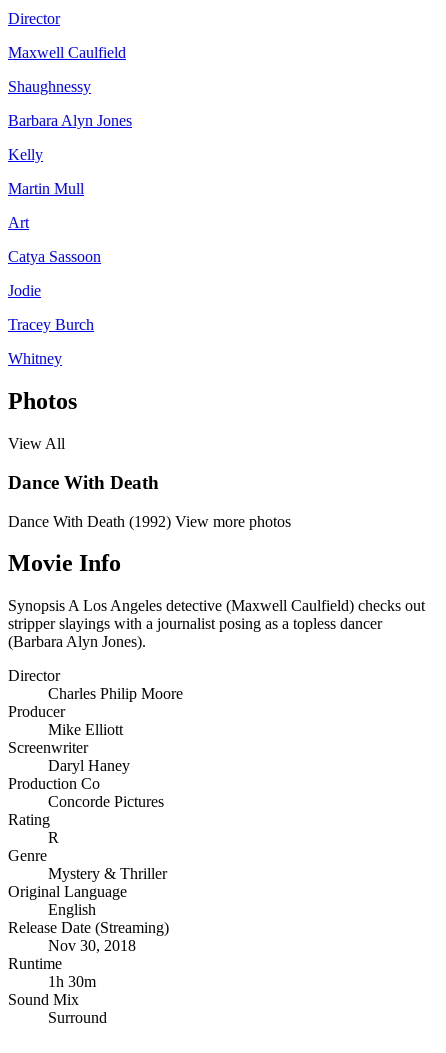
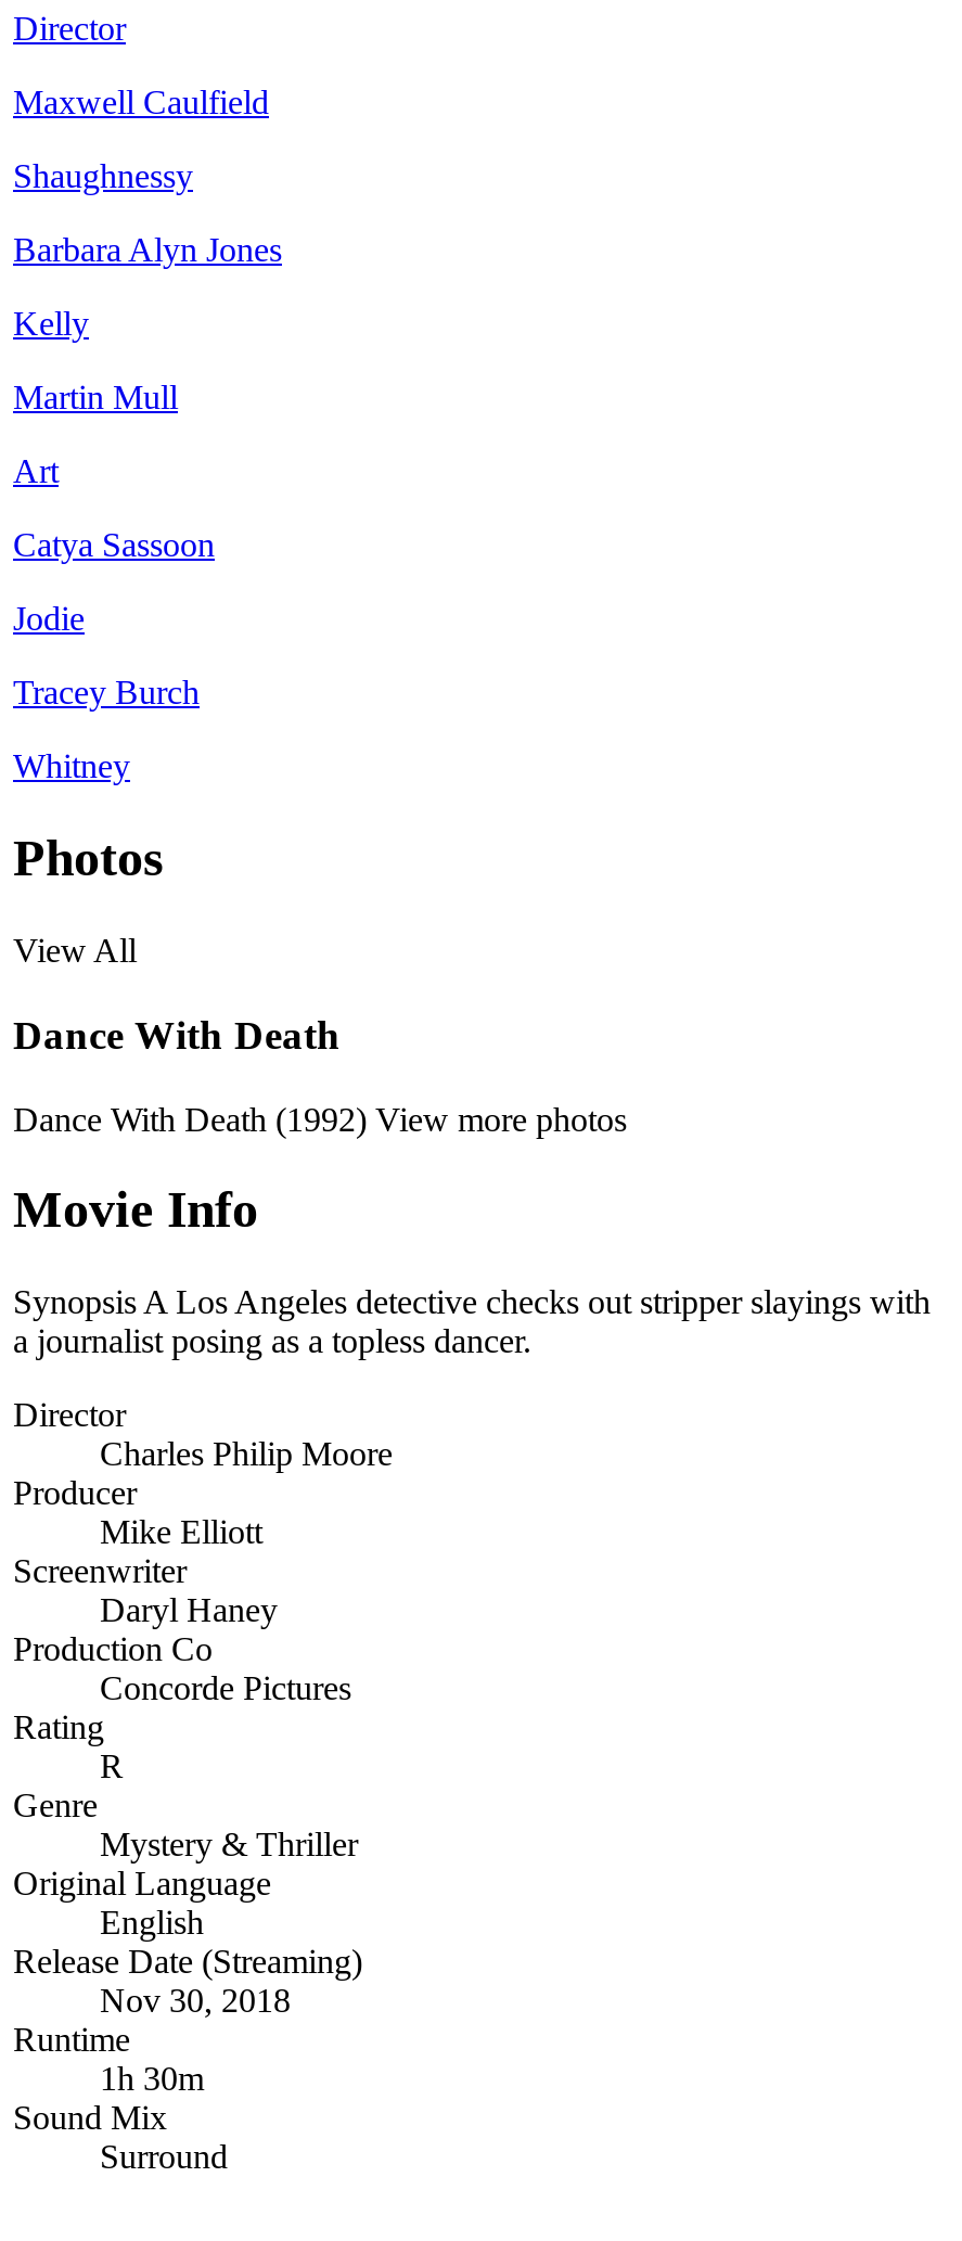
[8,597,425,650] Synopsis A Los Angeles detective (Maxwell Caulfield) checks out | stripper slayings with a journalist posing as a topless dancer | (Barbara Alyn Jones). -> [13,1284,931,1360] Synopsis A Los Angeles detective checks out stripper slayings with | a journalist posing as a topless dancer.

